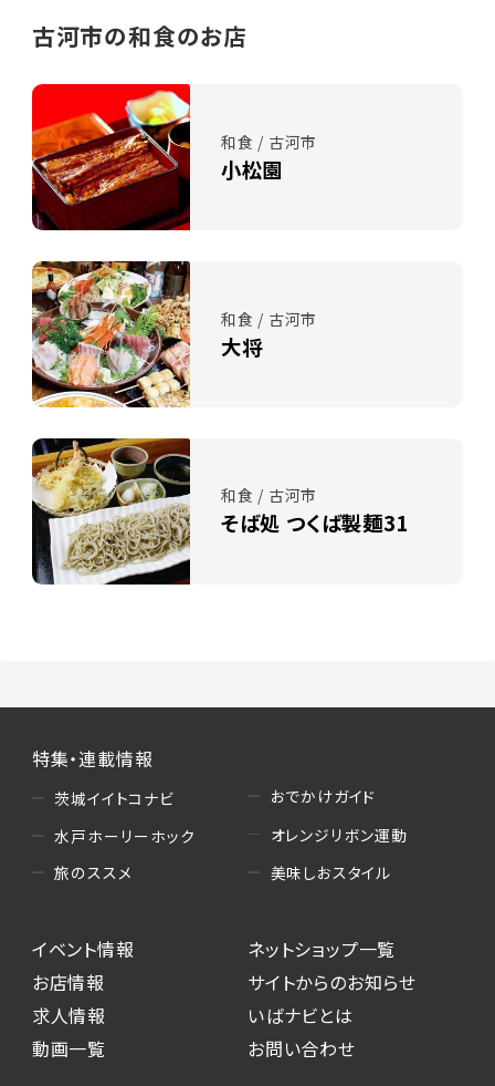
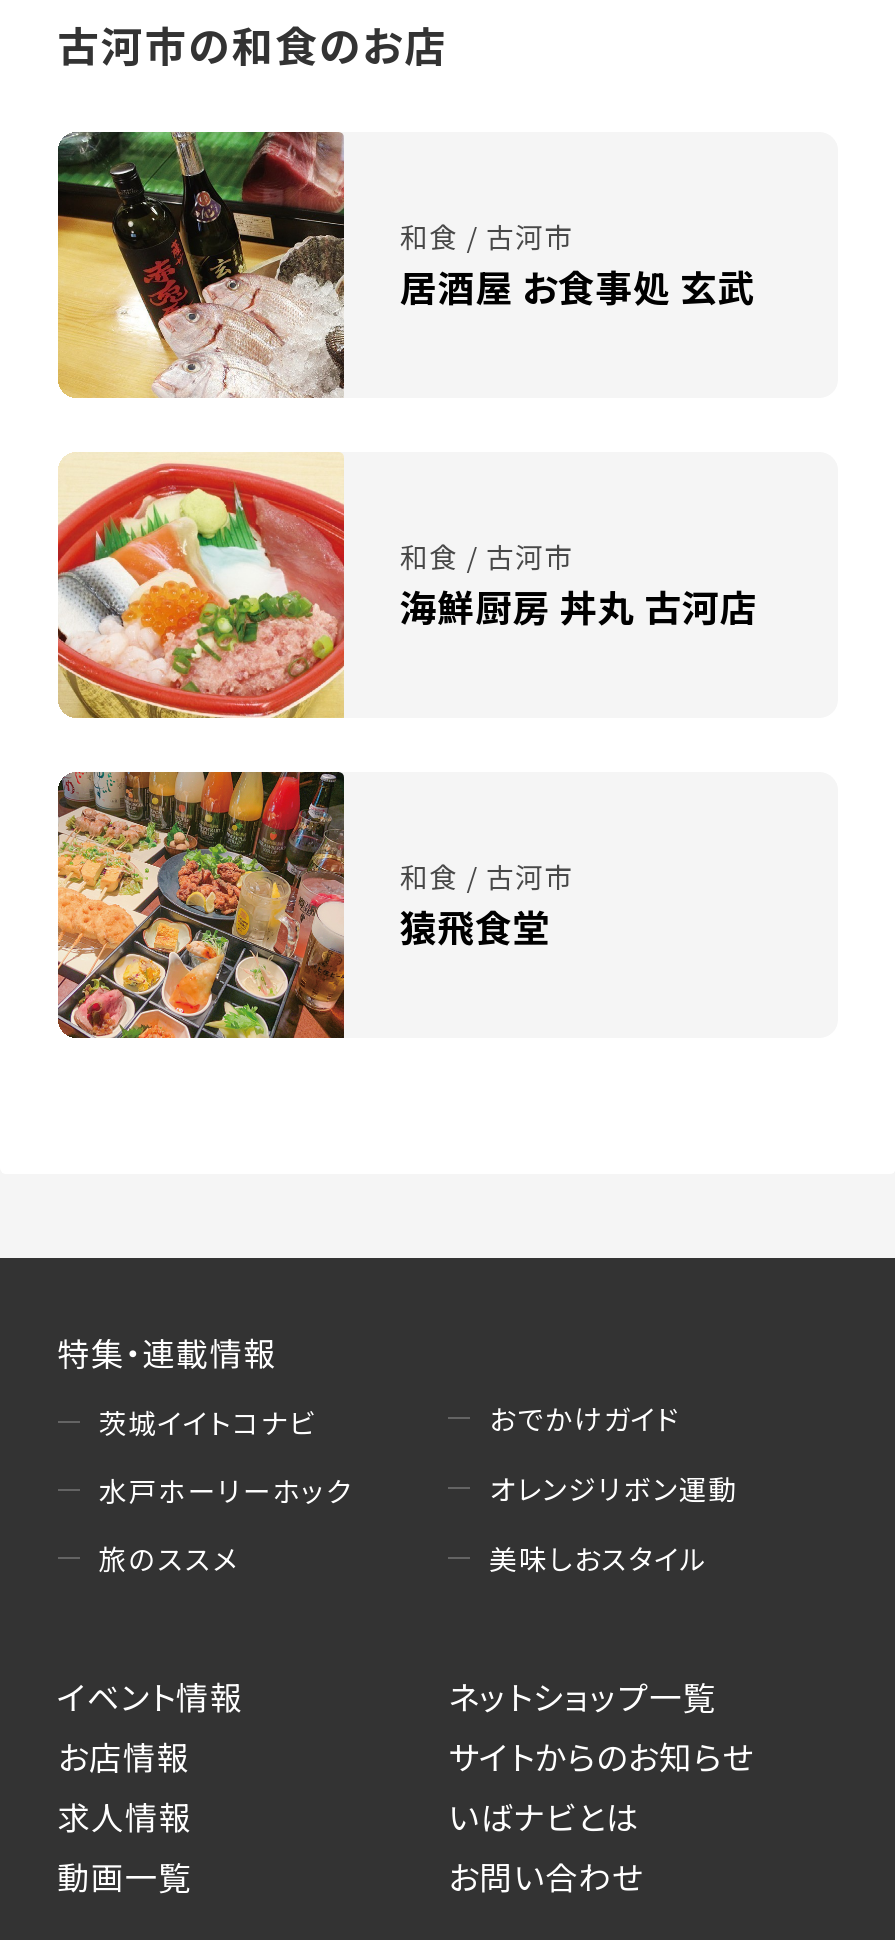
[31,83,283,231] [image] | 小松園 -> [56,129,755,399] [image] | 居酒屋 お食事処 玄武
[31,260,262,408] [image] | 大将 -> [56,453,757,719] [image] | 海鮮厨房 丼丸 古河店
[31,437,410,586] [image] | そば処 つくば製麺31 -> [56,769,550,1041] [image] | 猿飛食堂

